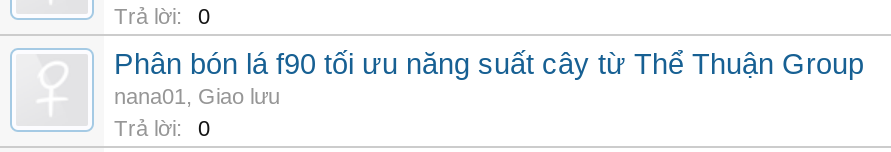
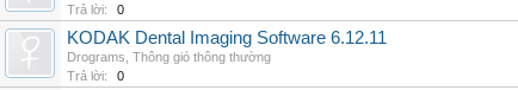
[114,48,864,108] Phân bón lá f90 tối ưu năng suất cây từ Thể Thuận Group | nana01, Giao lưu -> [67,28,387,64] KODAK Dental Imaging Software 6.12.11 | Drograms, Thông gió thông thường

